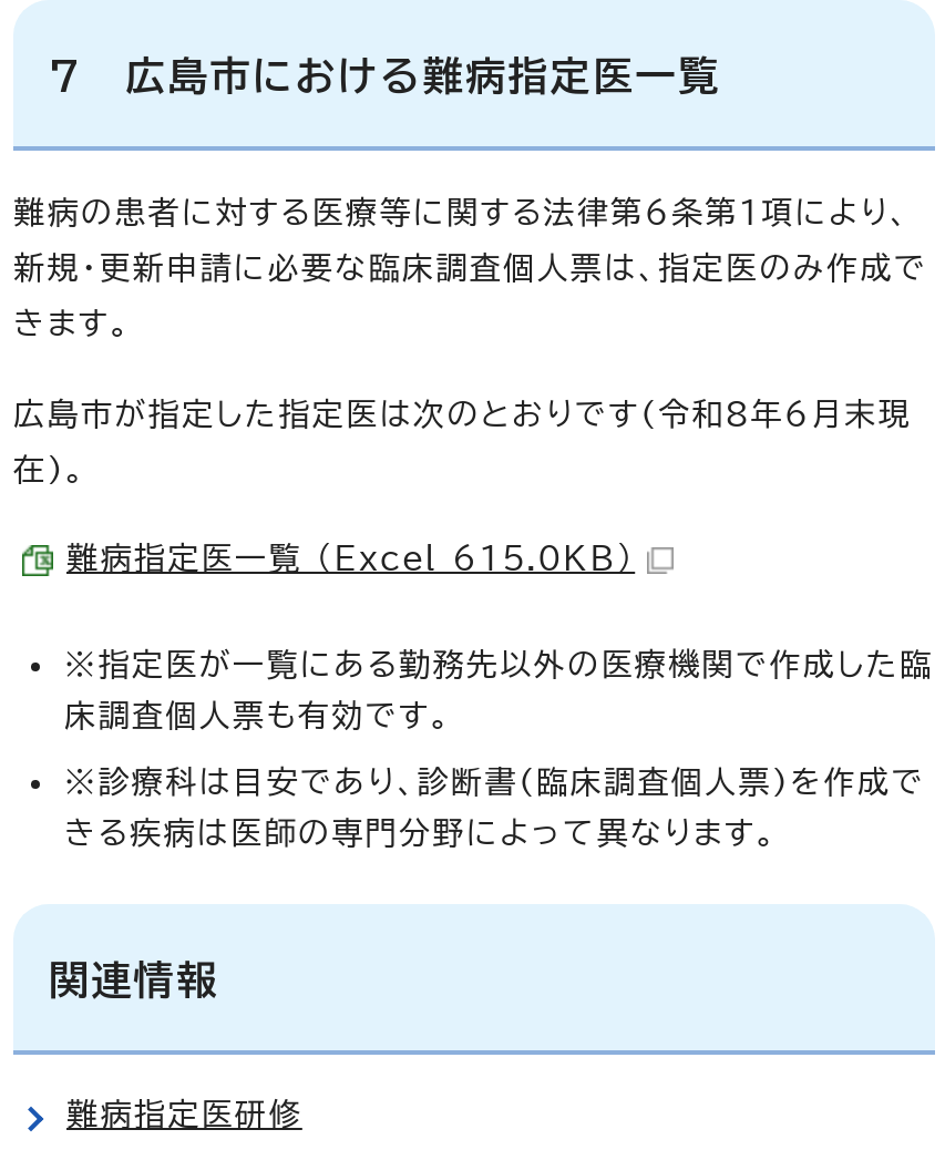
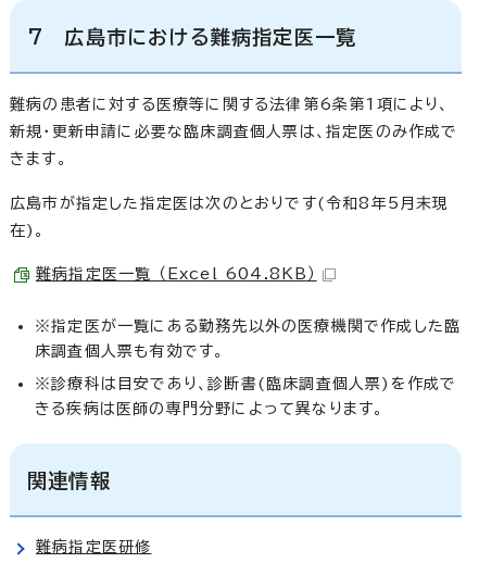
[13,398,912,429] 広島市が指定した指定医は次のとおりです(令和8年6月末現 -> [10,195,449,210] 広島市が指定した指定医は次のとおりです(令和8年5月末現
[66,542,635,573] 難病指定医一覧 （Excel 615.0KB） -> [36,266,317,281] 難病指定医一覧 （Excel 604.8KB）

